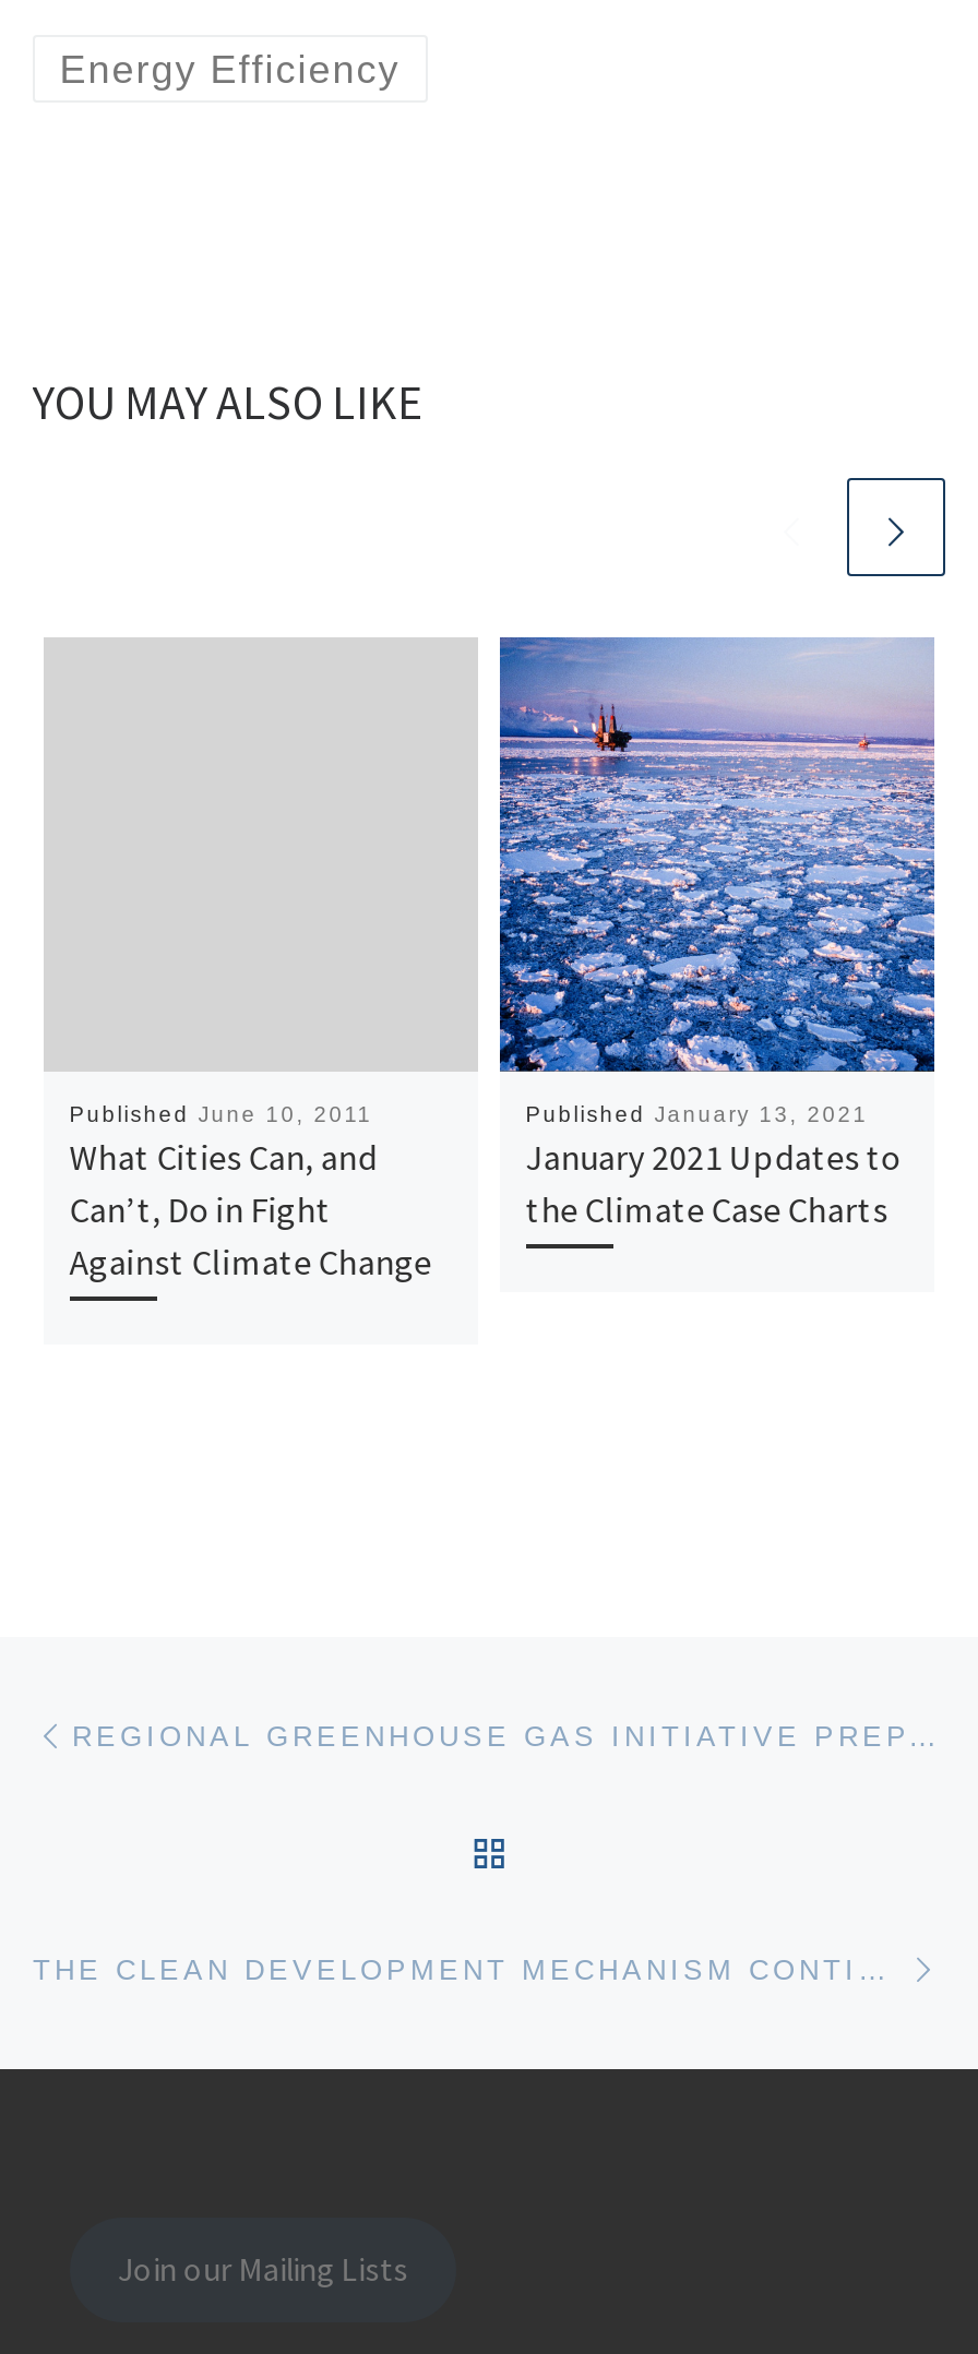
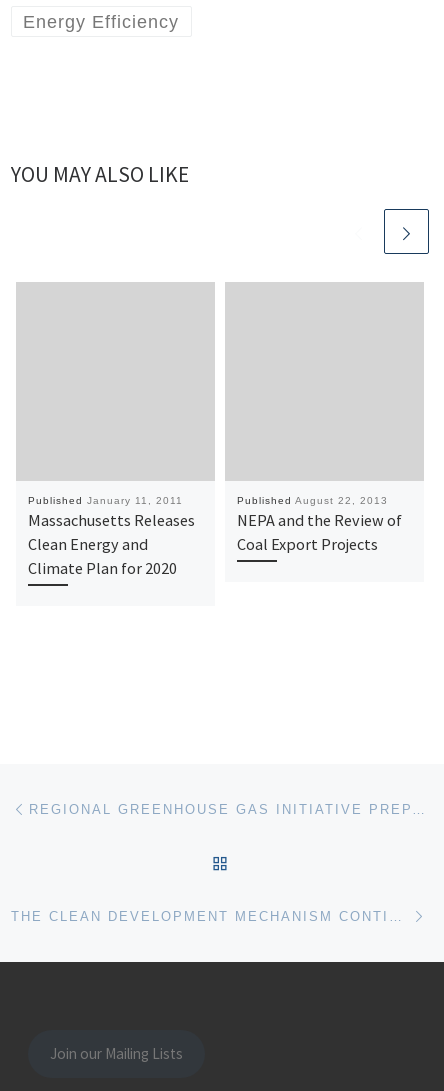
[498,637,937,1074] [image] -> none
[69,1101,432,1283] Published June 10, 2011 | What Cities Can, and | Can’t, Do in Fight | Against Climate Change -> [28,495,195,578] Published January 11, 2011 | Massachusetts Releases | Clean Energy and | Climate Plan for 2020
[525,1101,901,1230] Published January 13, 2021 | January 2021 Updates to | the Climate Case Charts -> [237,495,402,554] Published August 22, 2013 | NEPA and the Review of | Coal Export Projects

